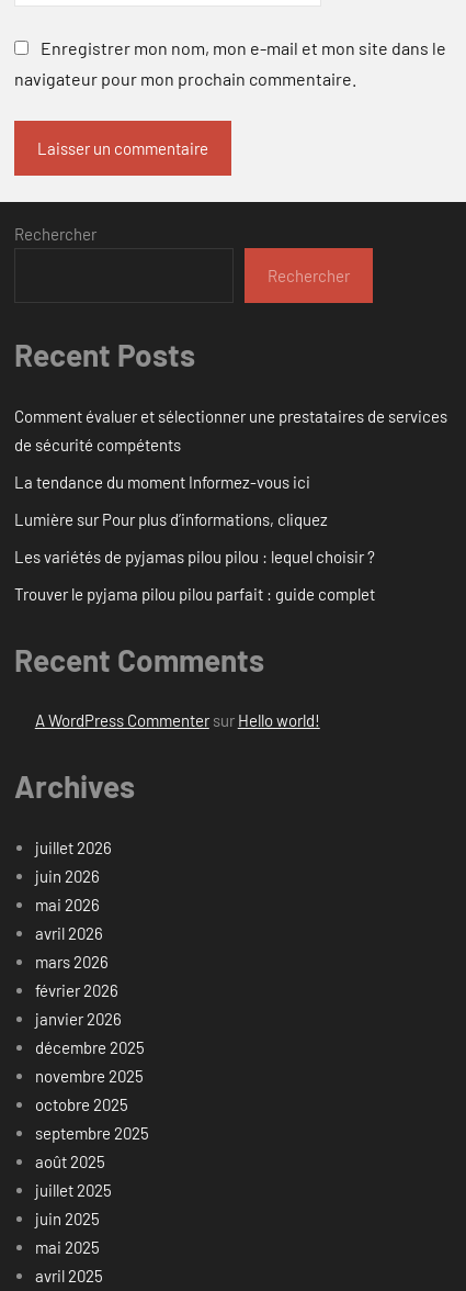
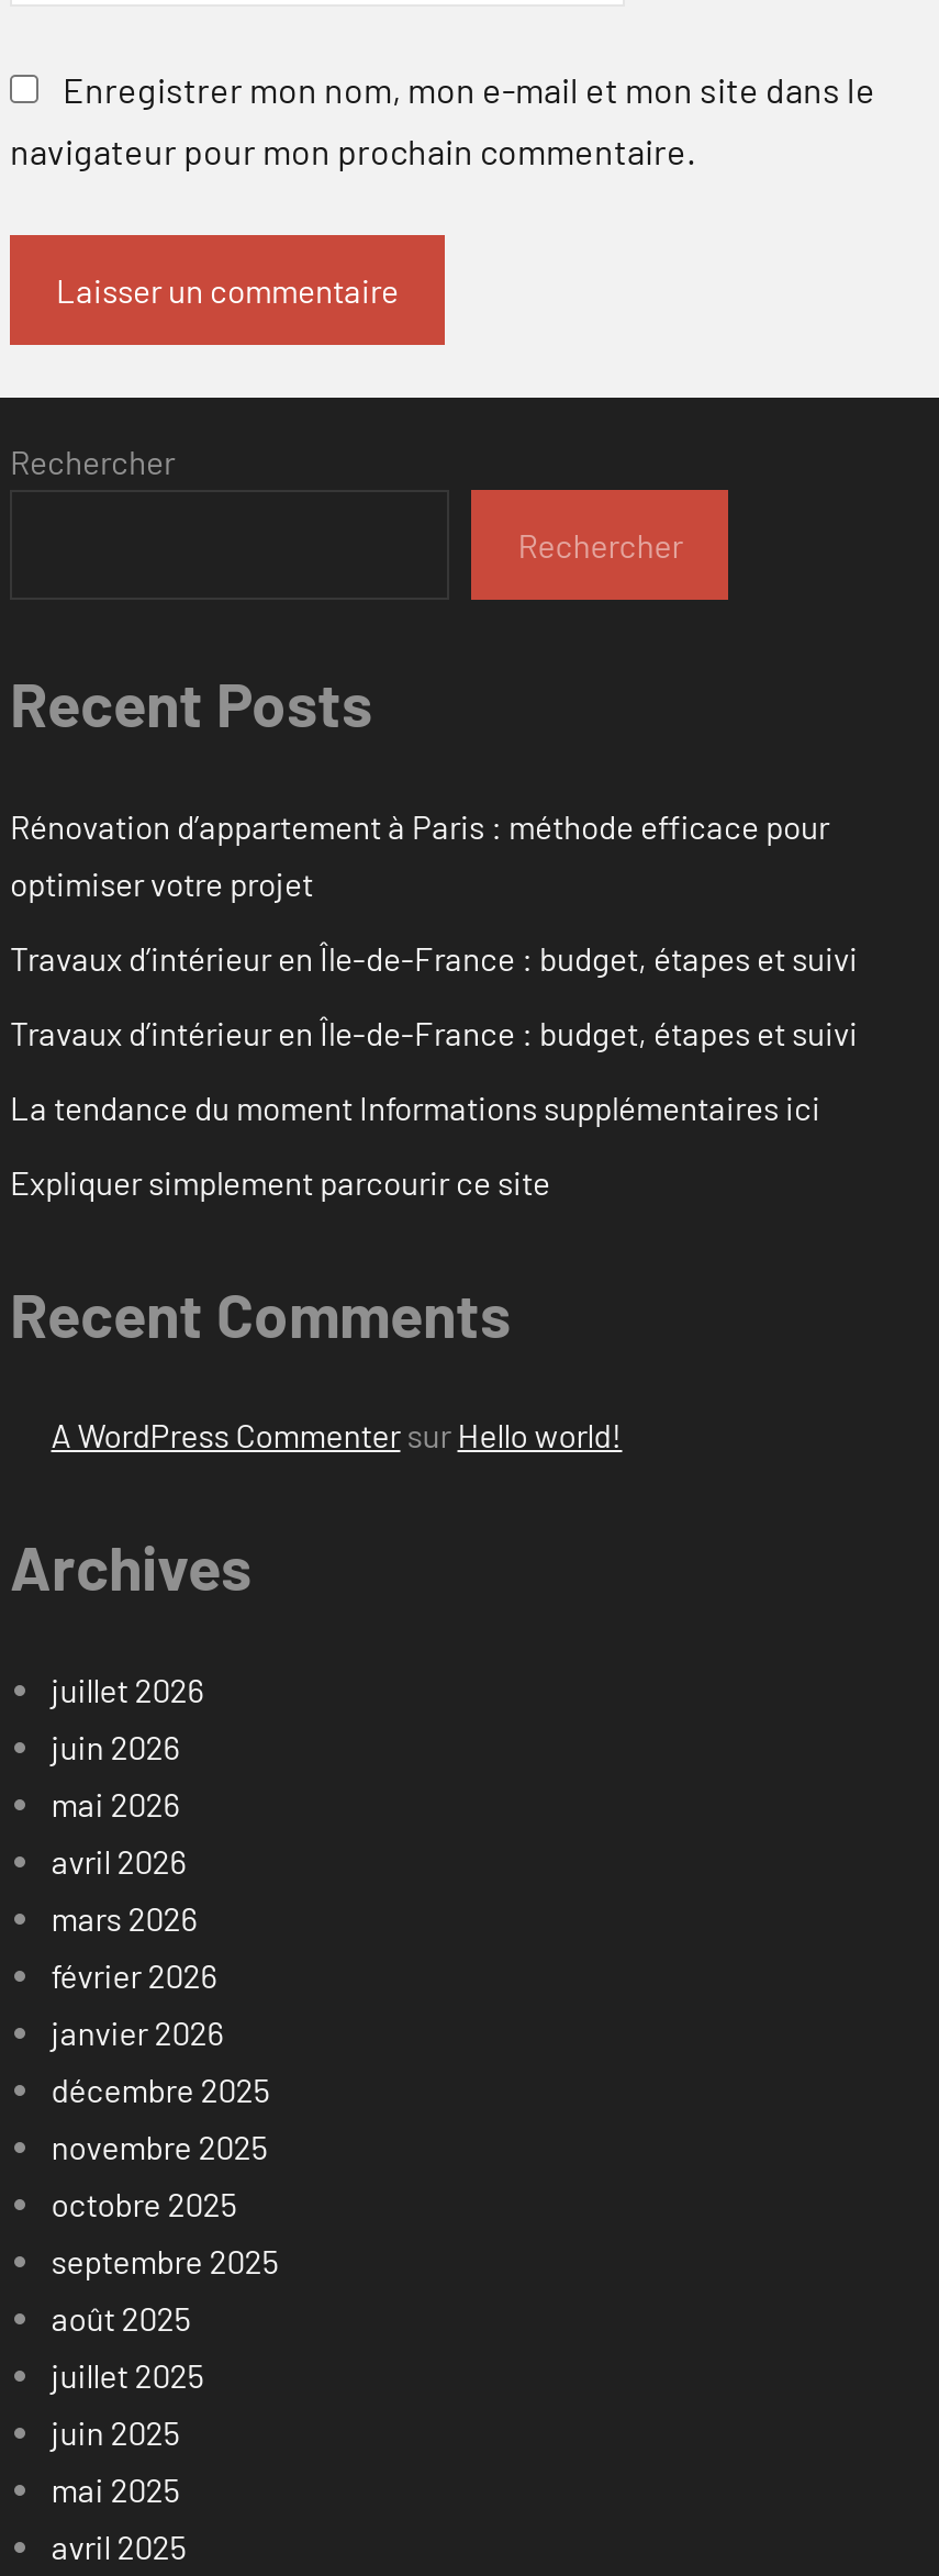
[14,406,447,454] Comment évaluer et sélectionner une prestataires de services | de sécurité compétents -> [10,806,829,903] Rénovation d’appartement à Paris : méthode efficace pour | optimiser votre projet
[14,472,310,492] La tendance du moment Informez-vous ici -> [10,938,858,977] Travaux d’intérieur en Île-de-France : budget, étapes et suivi
[14,509,328,529] Lumière sur Pour plus d’informations, cliquez -> [10,1012,858,1052] Travaux d’intérieur en Île-de-France : budget, étapes et suivi
[14,546,375,566] Les variétés de pyjamas pilou pilou : lequel choisir ? -> [10,1087,820,1127] La tendance du moment Informations supplémentaires ici
[14,584,375,604] Trouver le pyjama pilou pilou parfait : guide complet -> [10,1162,550,1201] Expliquer simplement parcourir ce site

